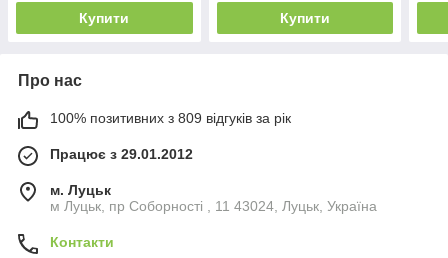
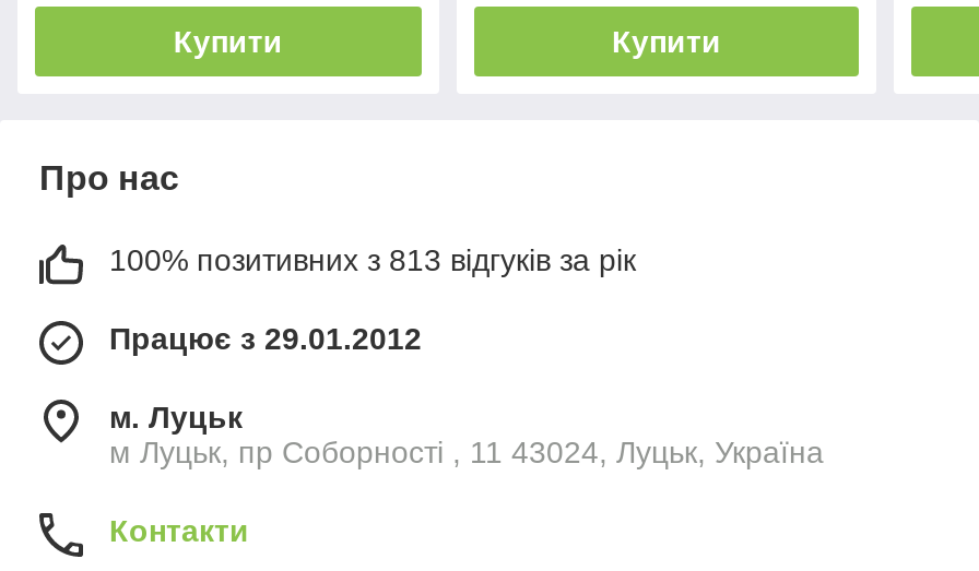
[50,110,291,126] 100% позитивних з 809 відгуків за рік -> [109,242,636,277] 100% позитивних з 813 відгуків за рік

